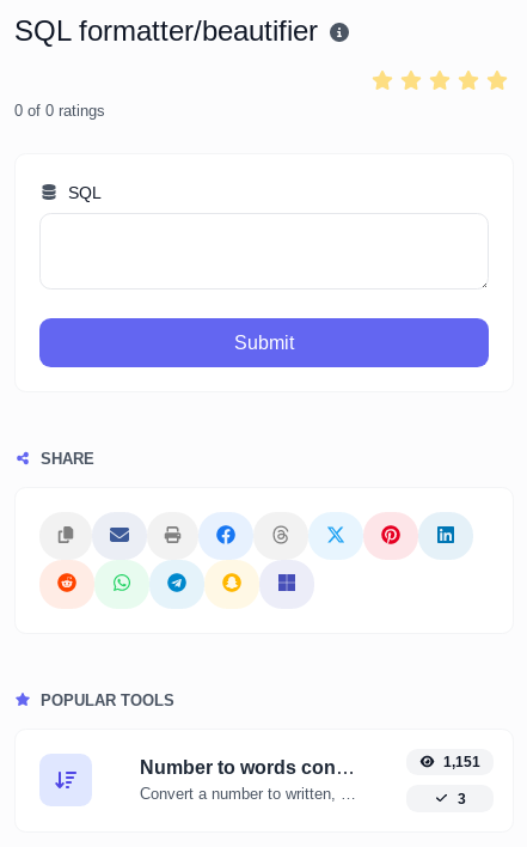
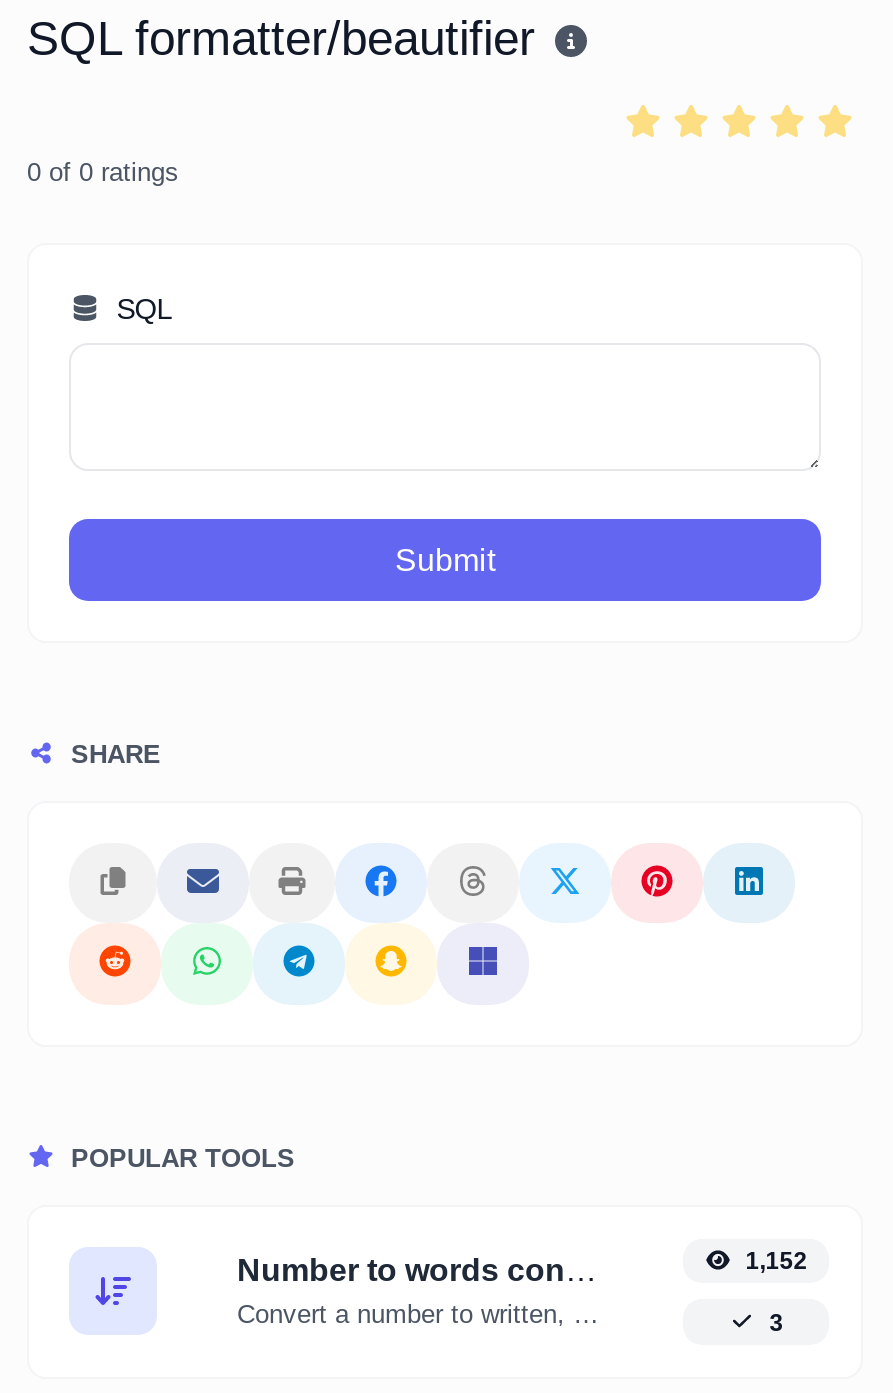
[440,754,481,770] 1,151 -> [739,1247,807,1275] 1,152

